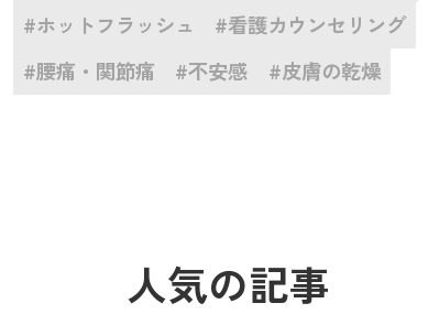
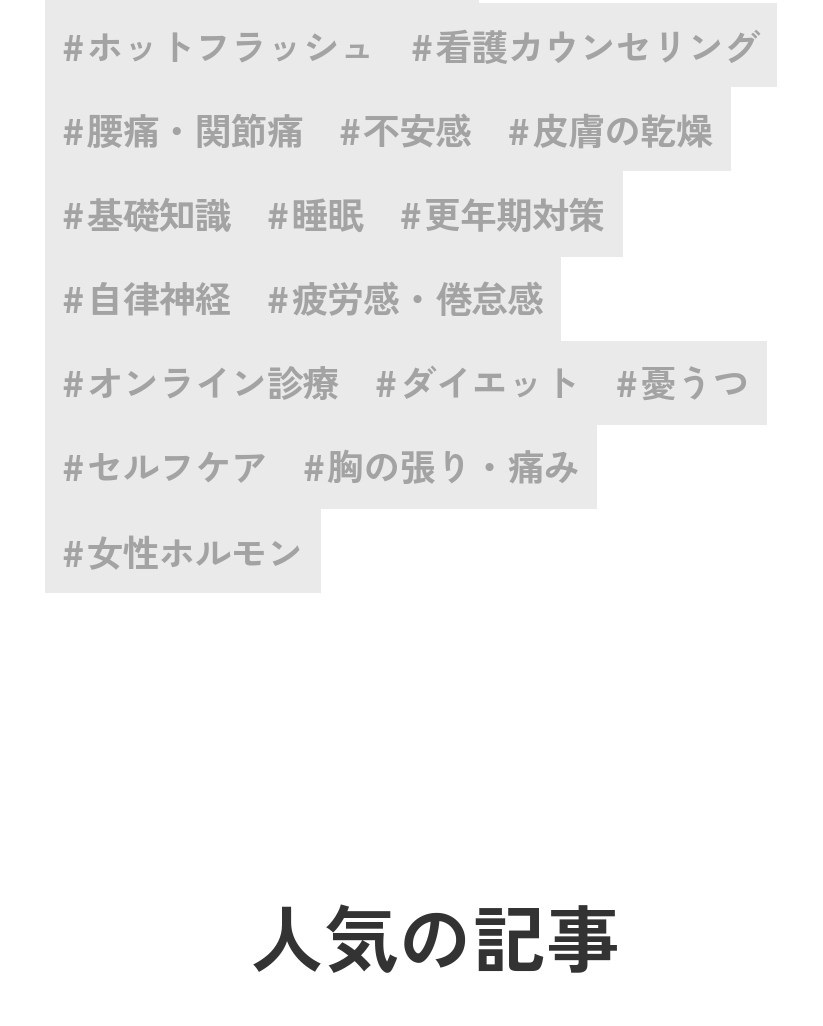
none -> [63,187,748,577] #基礎知識 | #睡眠 | #更年期対策 | #自律神経 | #疲労感・倦怠感 | #オンライン診療 | #ダイエット | #憂うつ | #セルフケア | #胸の張り・痛み | #女性ホルモン

